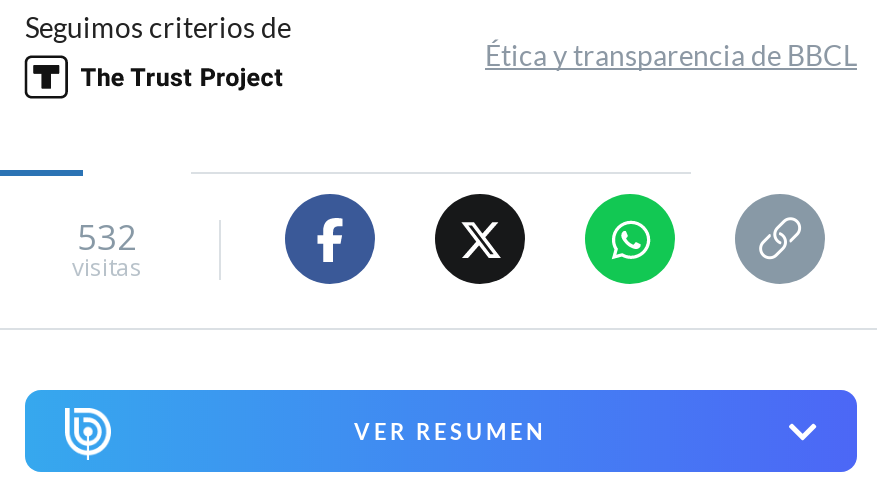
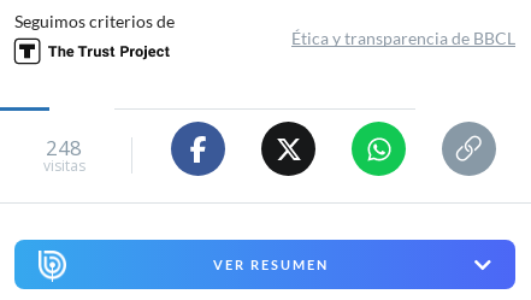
[77,214,137,260] 532 -> [46,134,82,161] 248

